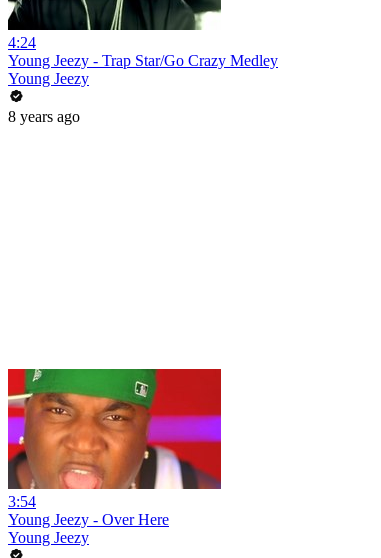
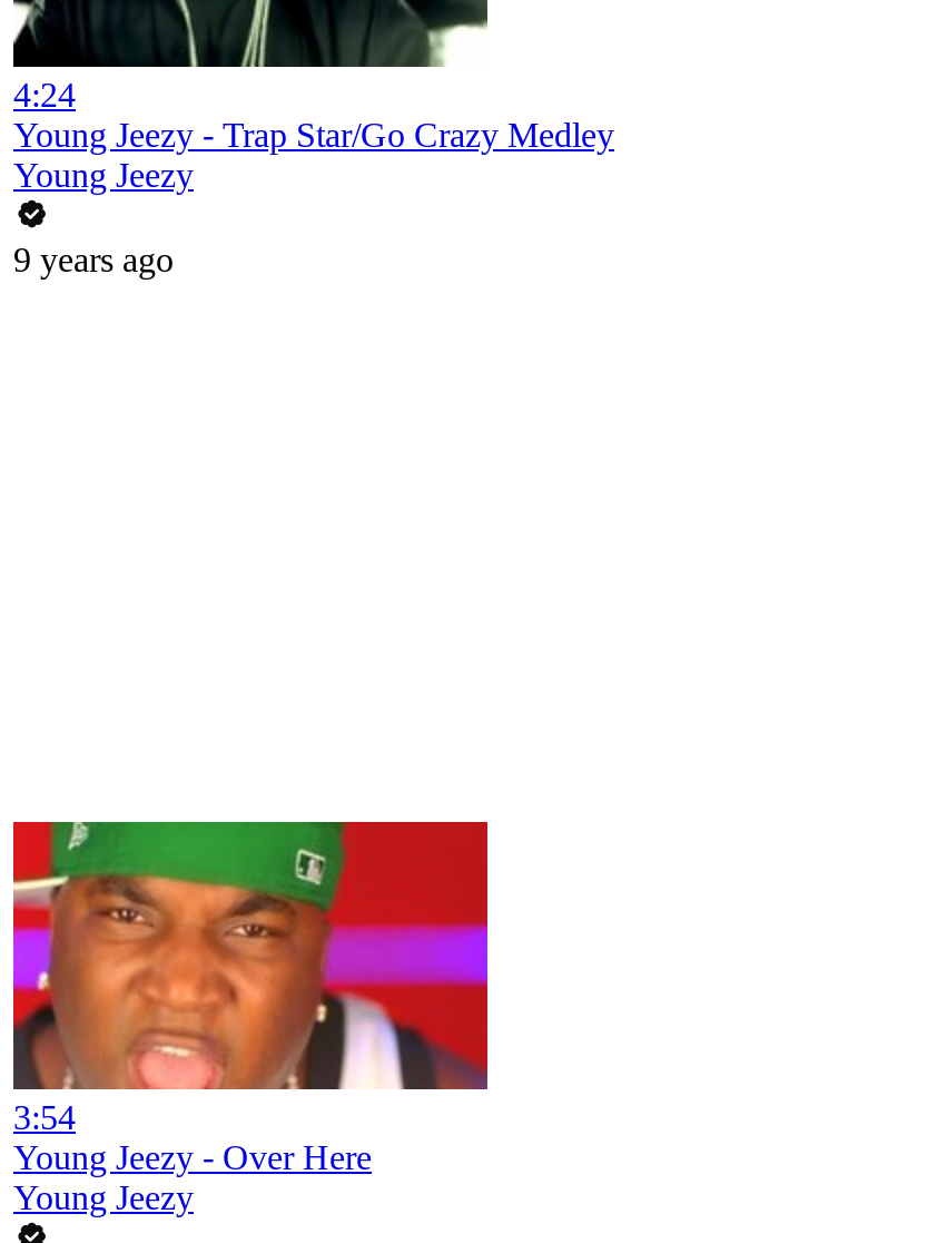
[8,108,80,125] 8 years ago -> [13,241,174,279] 9 years ago

